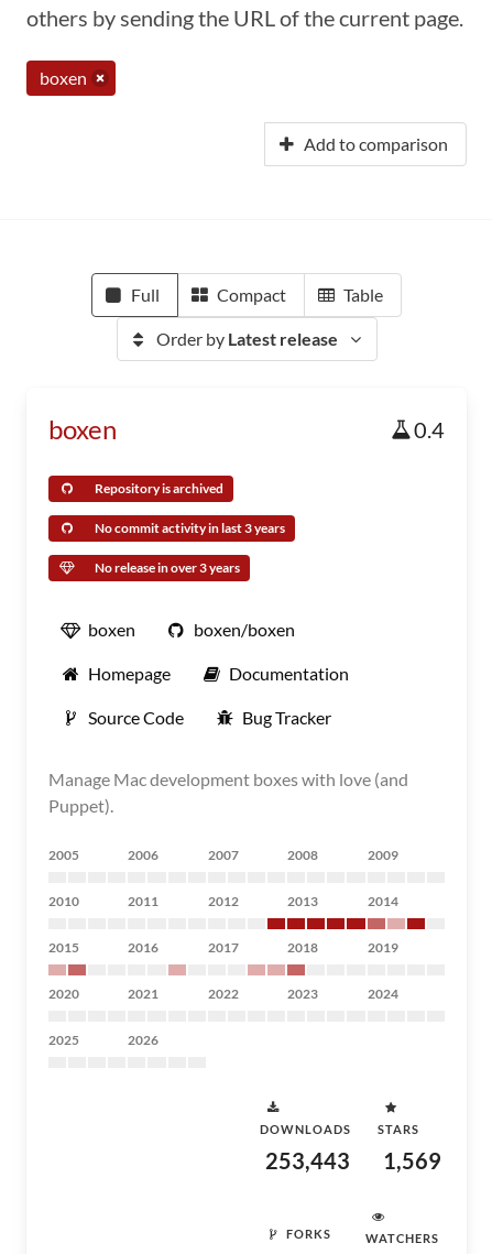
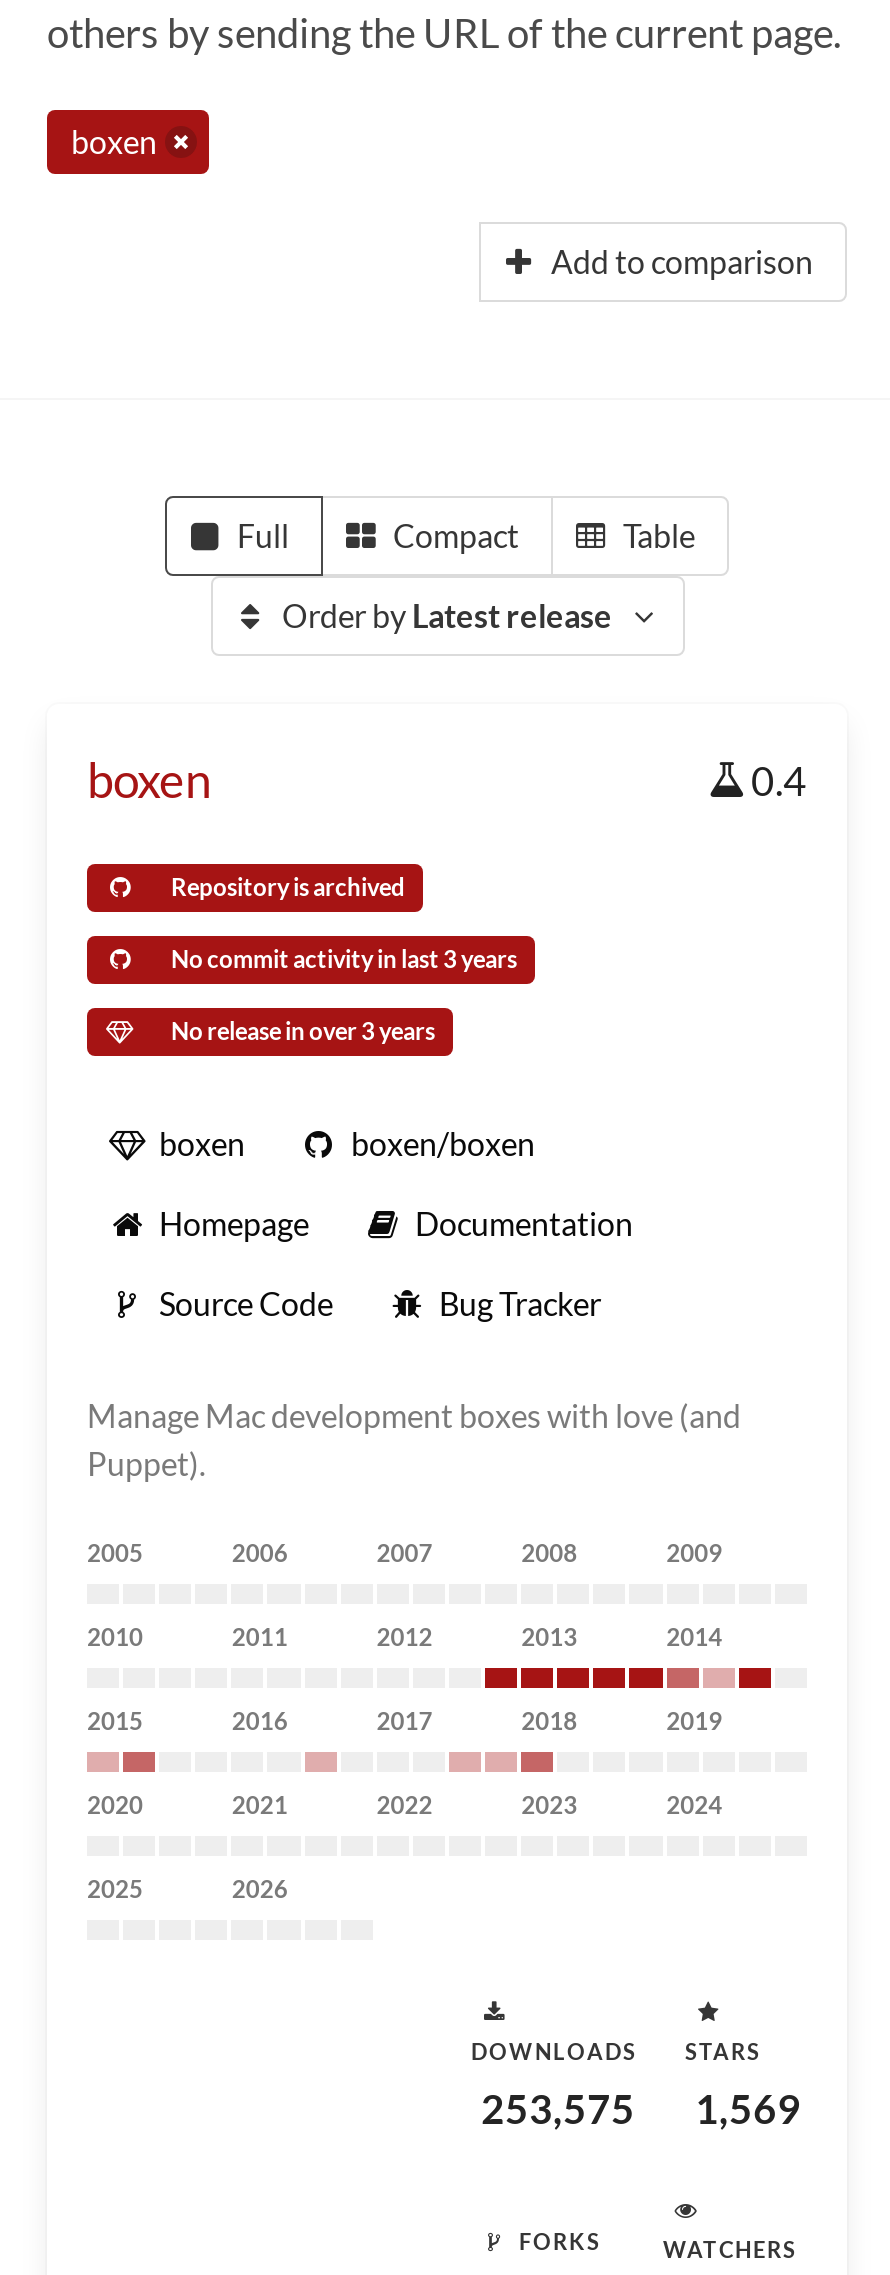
[265,1147,441,1174] 253,443 1,569 -> [481,2084,801,2132] 253,575 1,569

